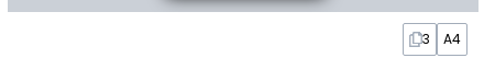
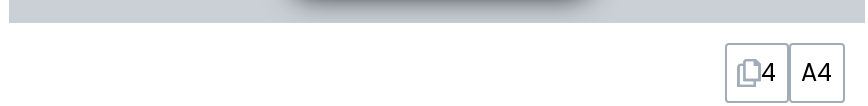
[422,30,461,49] 3 A4 -> [761,55,833,89] 4 A4

